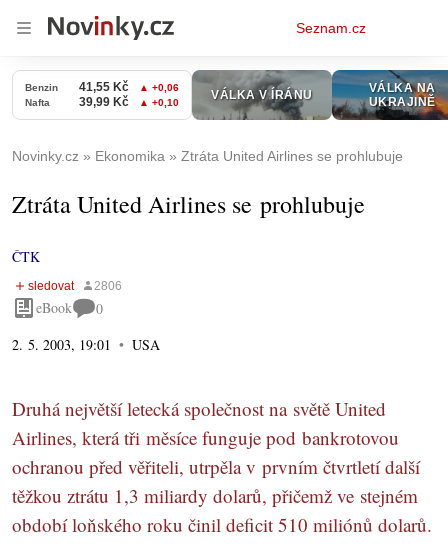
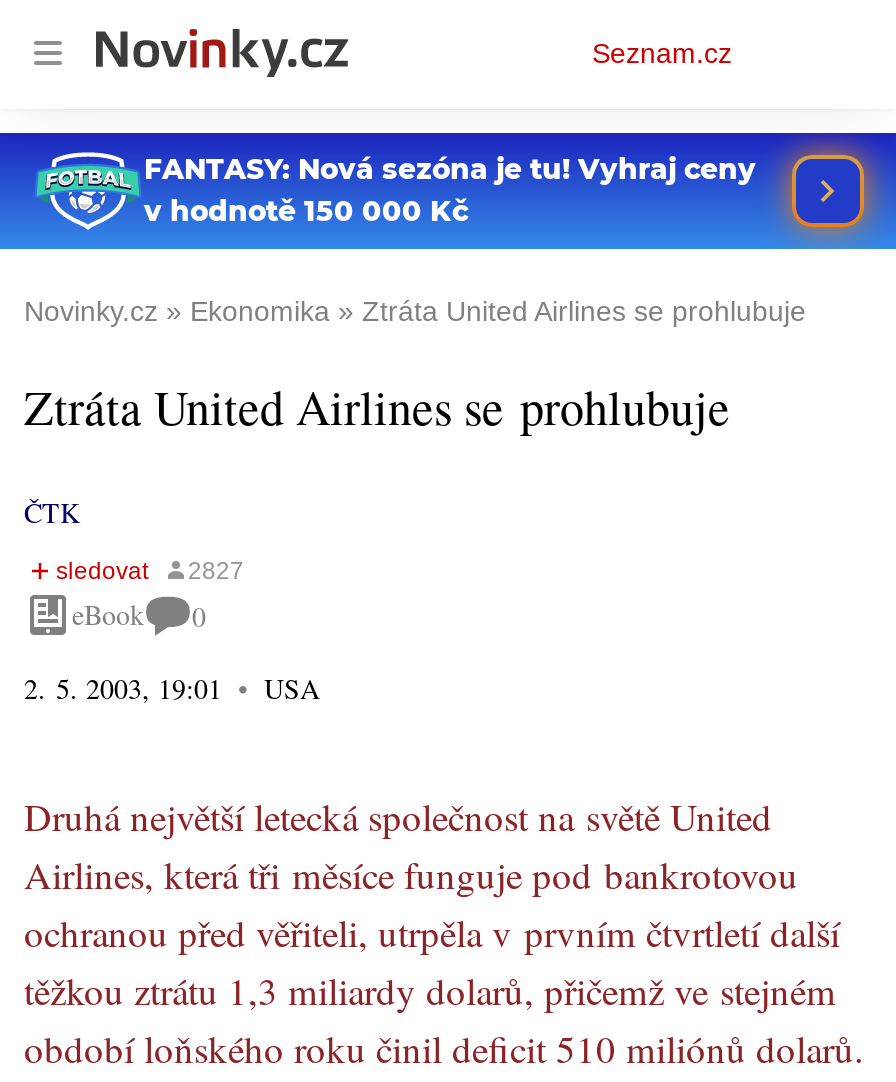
[3,68,445,125] [image] -> [6,131,890,251] [image]

